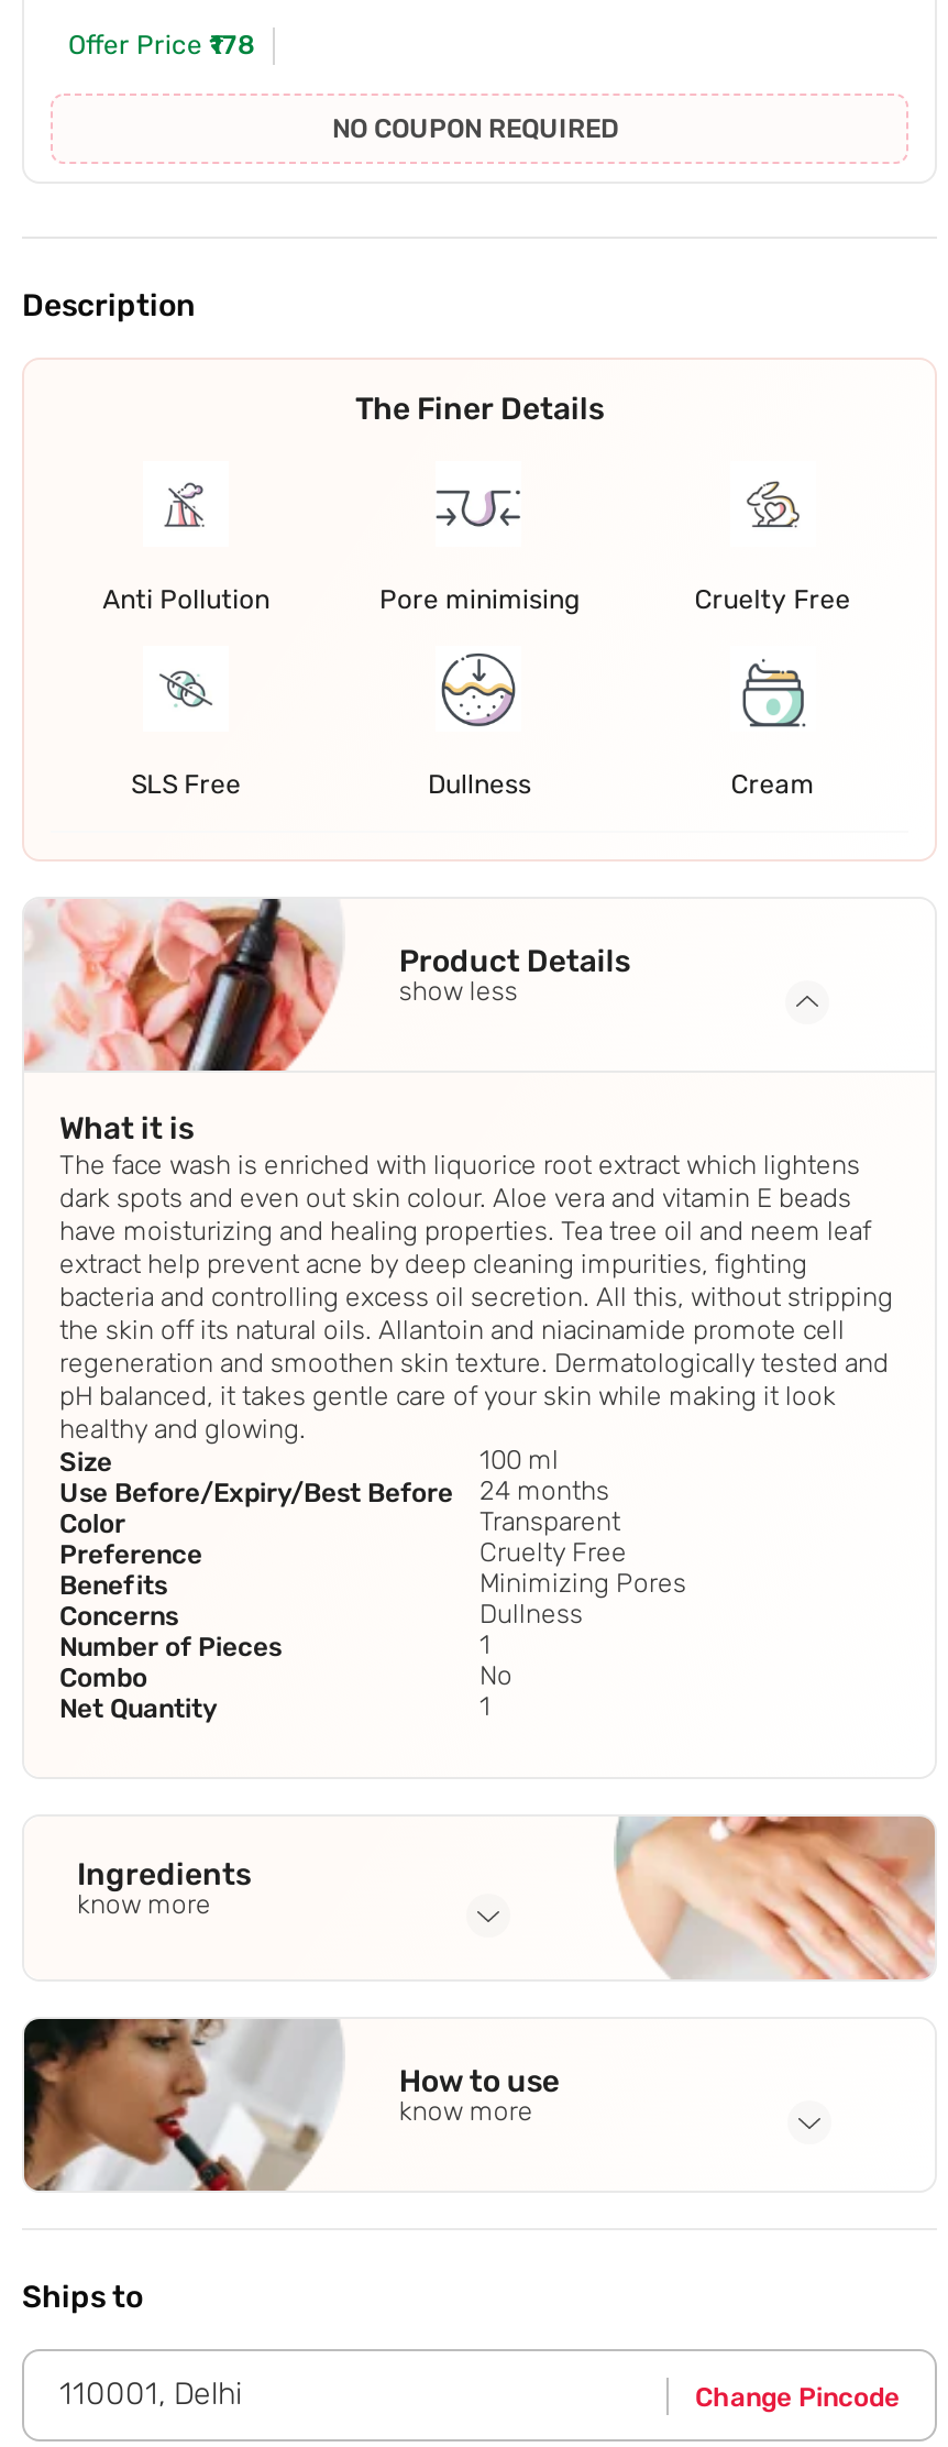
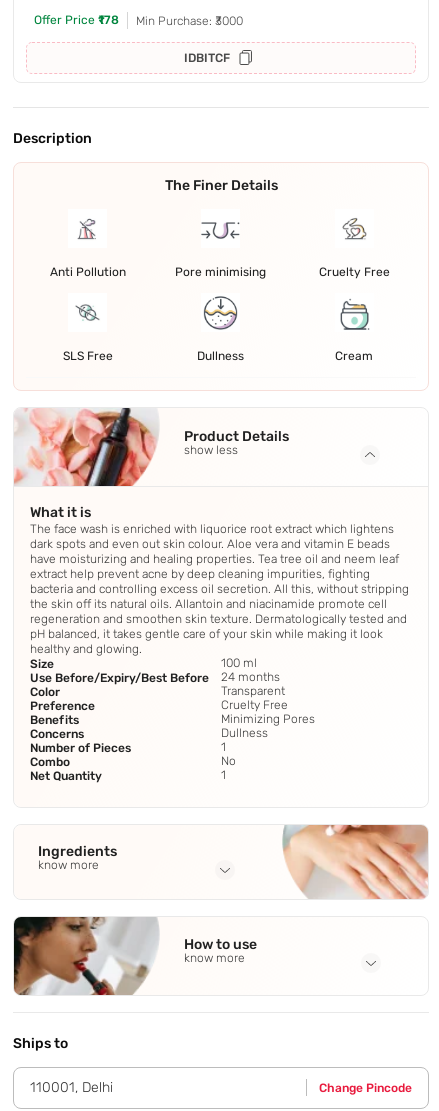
[332,114,618,145] NO COUPON REQUIRED -> [136,14,243,65] Min Purchase: ₹3000 | IDBITCF

